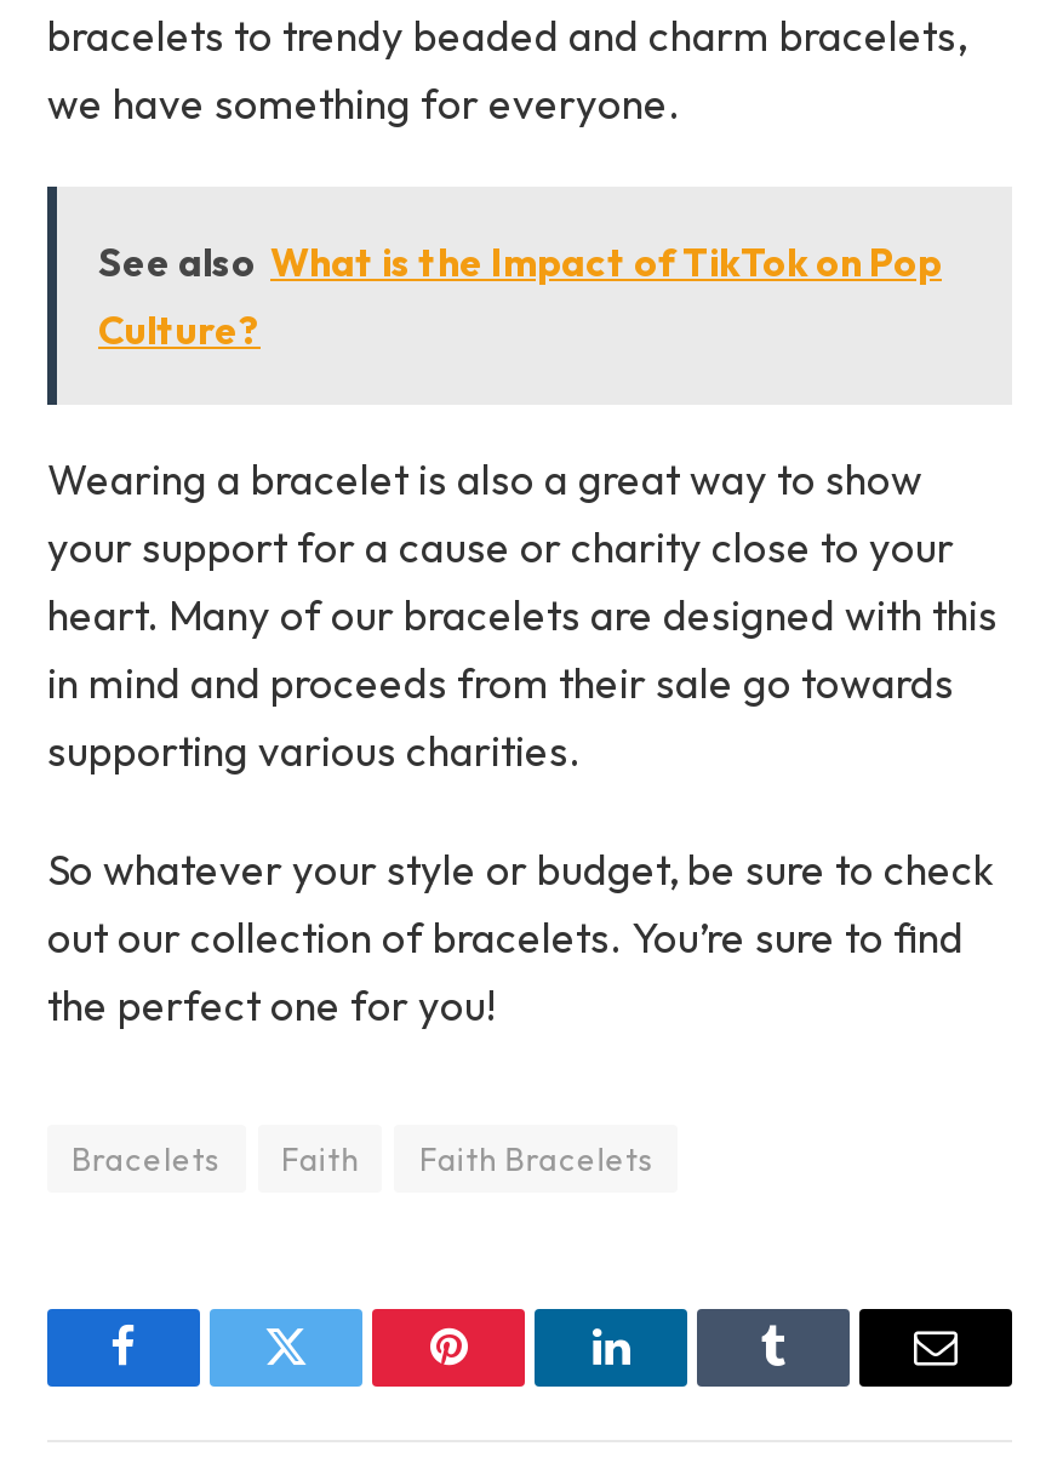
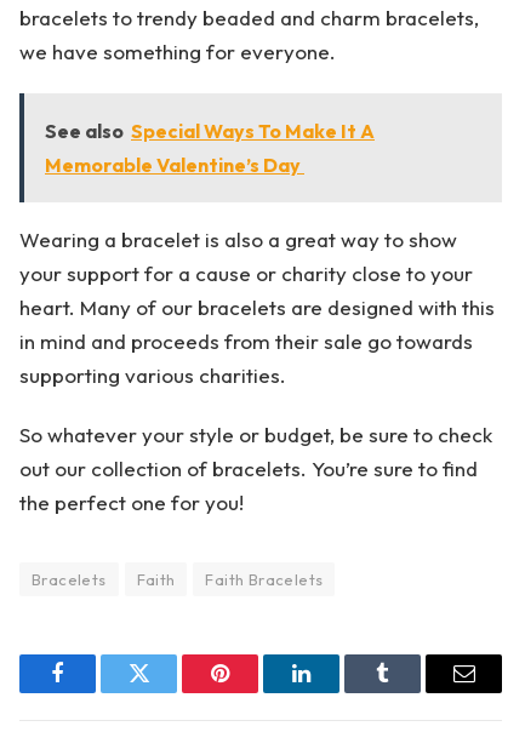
[98,238,942,355] See also What is the Impact of TikTok on Pop | Culture? -> [45,119,375,177] See also Special Ways To Make It A | Memorable Valentine’s Day

